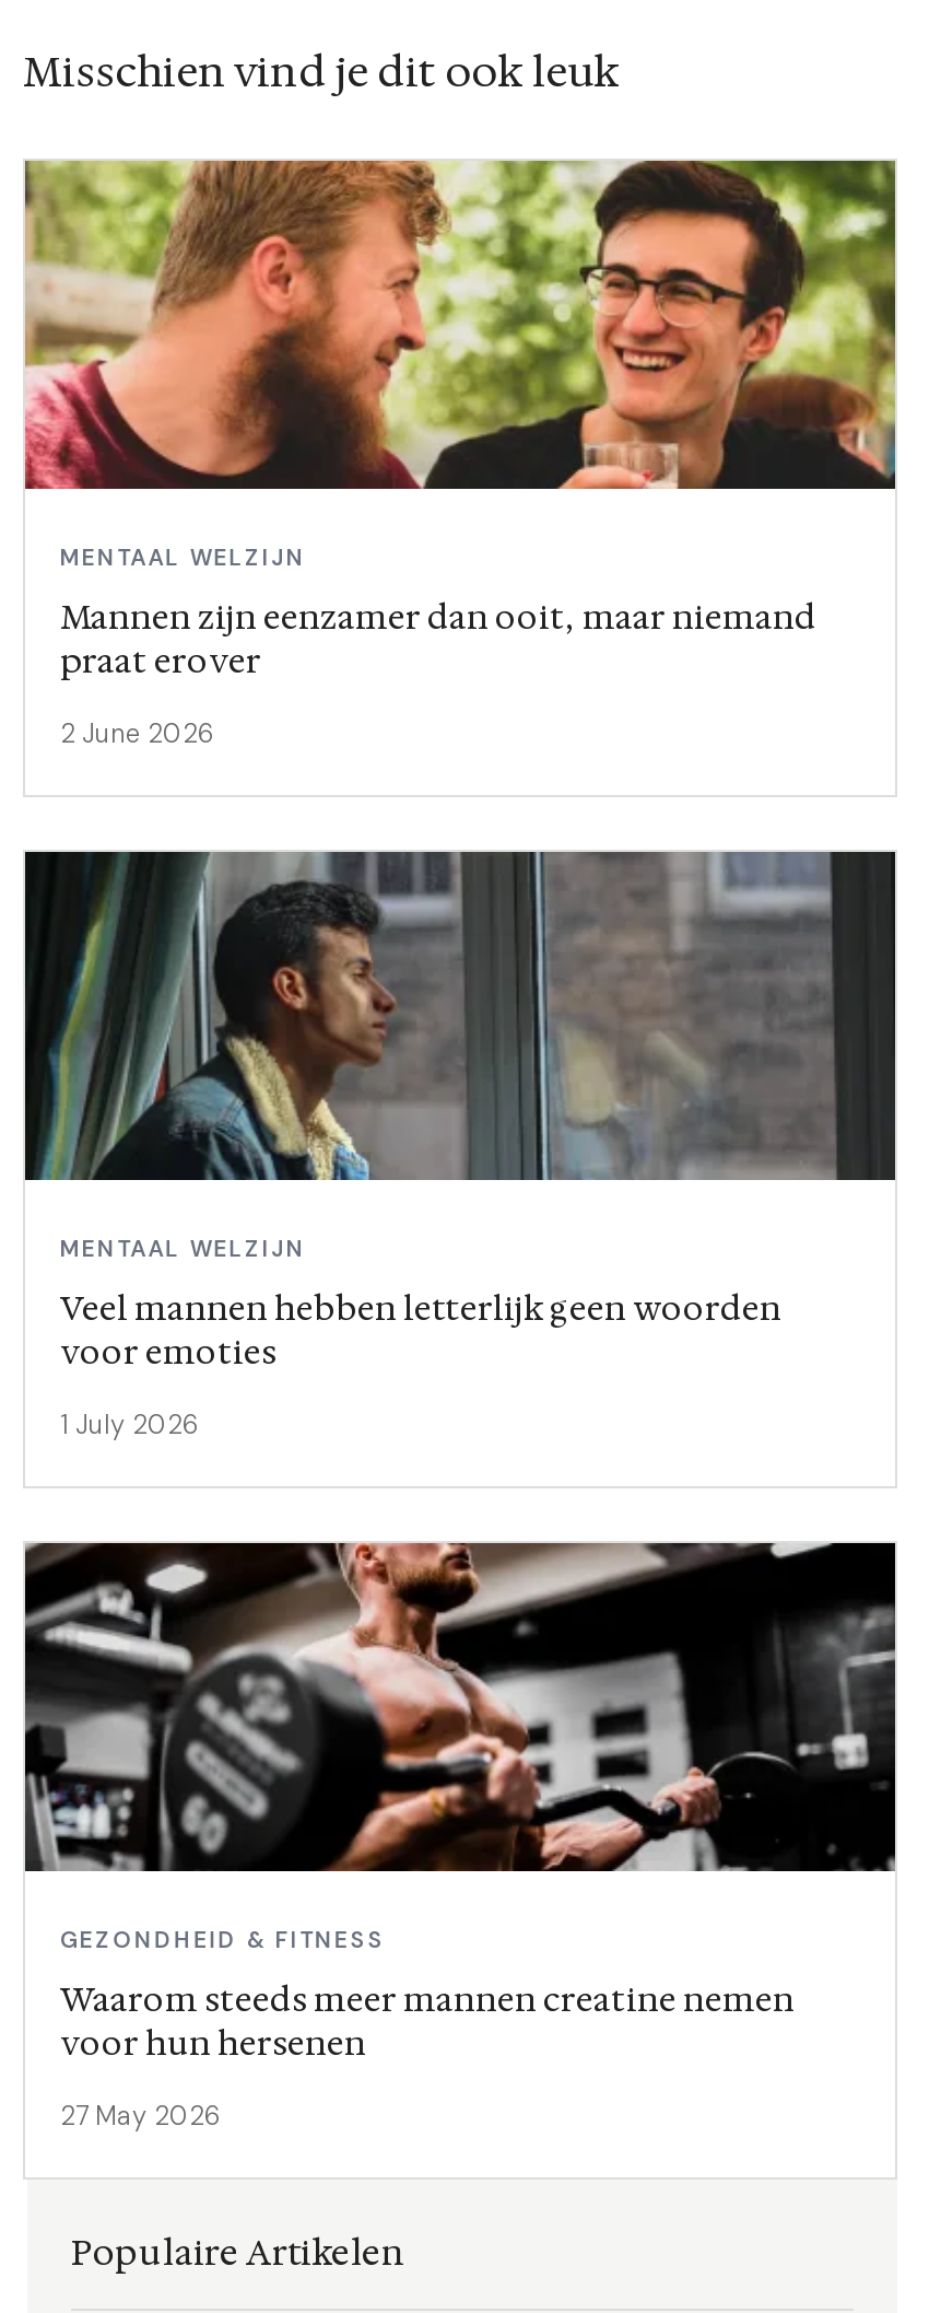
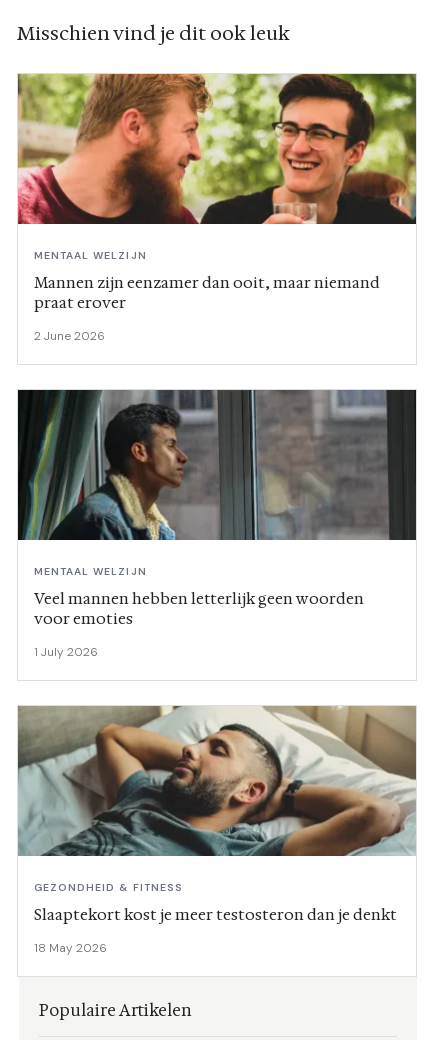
[23,1541,897,1873] [image] -> [17,705,417,857] [image]
[60,1977,795,2066] Waarom steeds meer mannen creatine nemen | voor hun hersenen -> [34,904,397,925] Slaaptekort kost je meer testosteron dan je denkt
[60,2099,222,2134] 27 May 2026 -> [34,940,107,956] 18 May 2026

